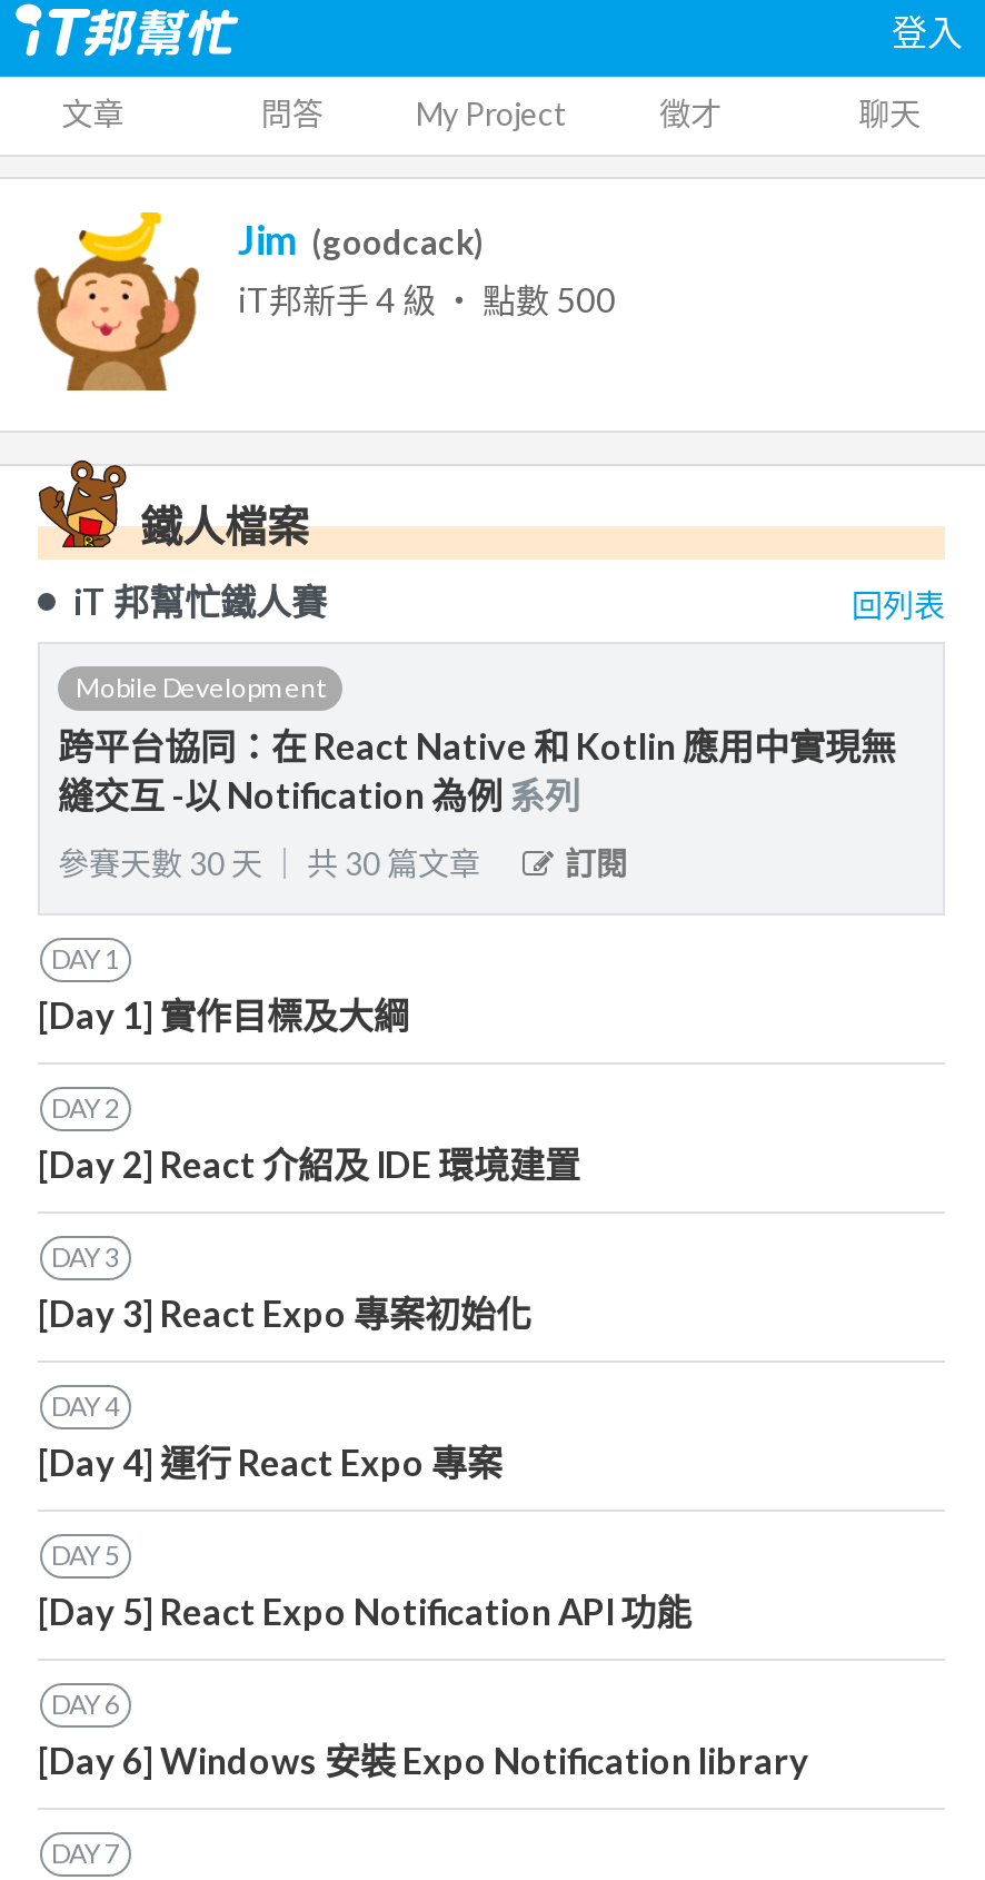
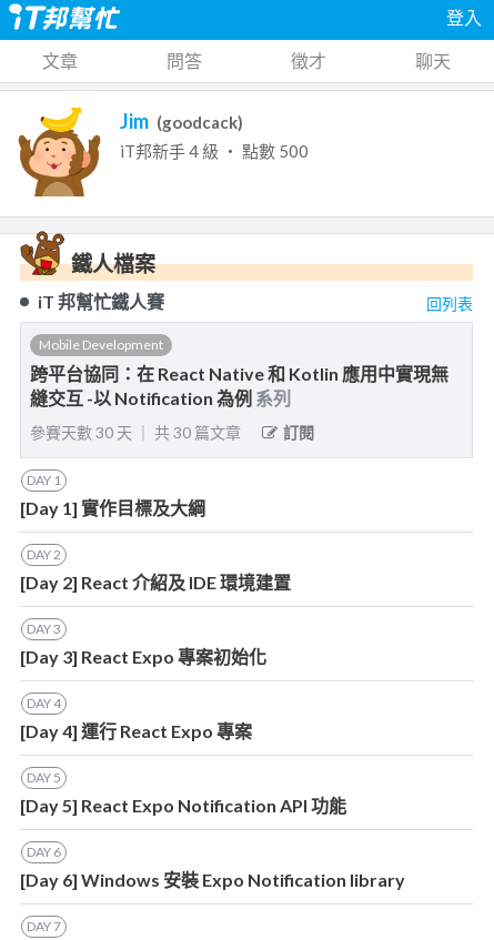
[416,95,567,132] My Project -> none

